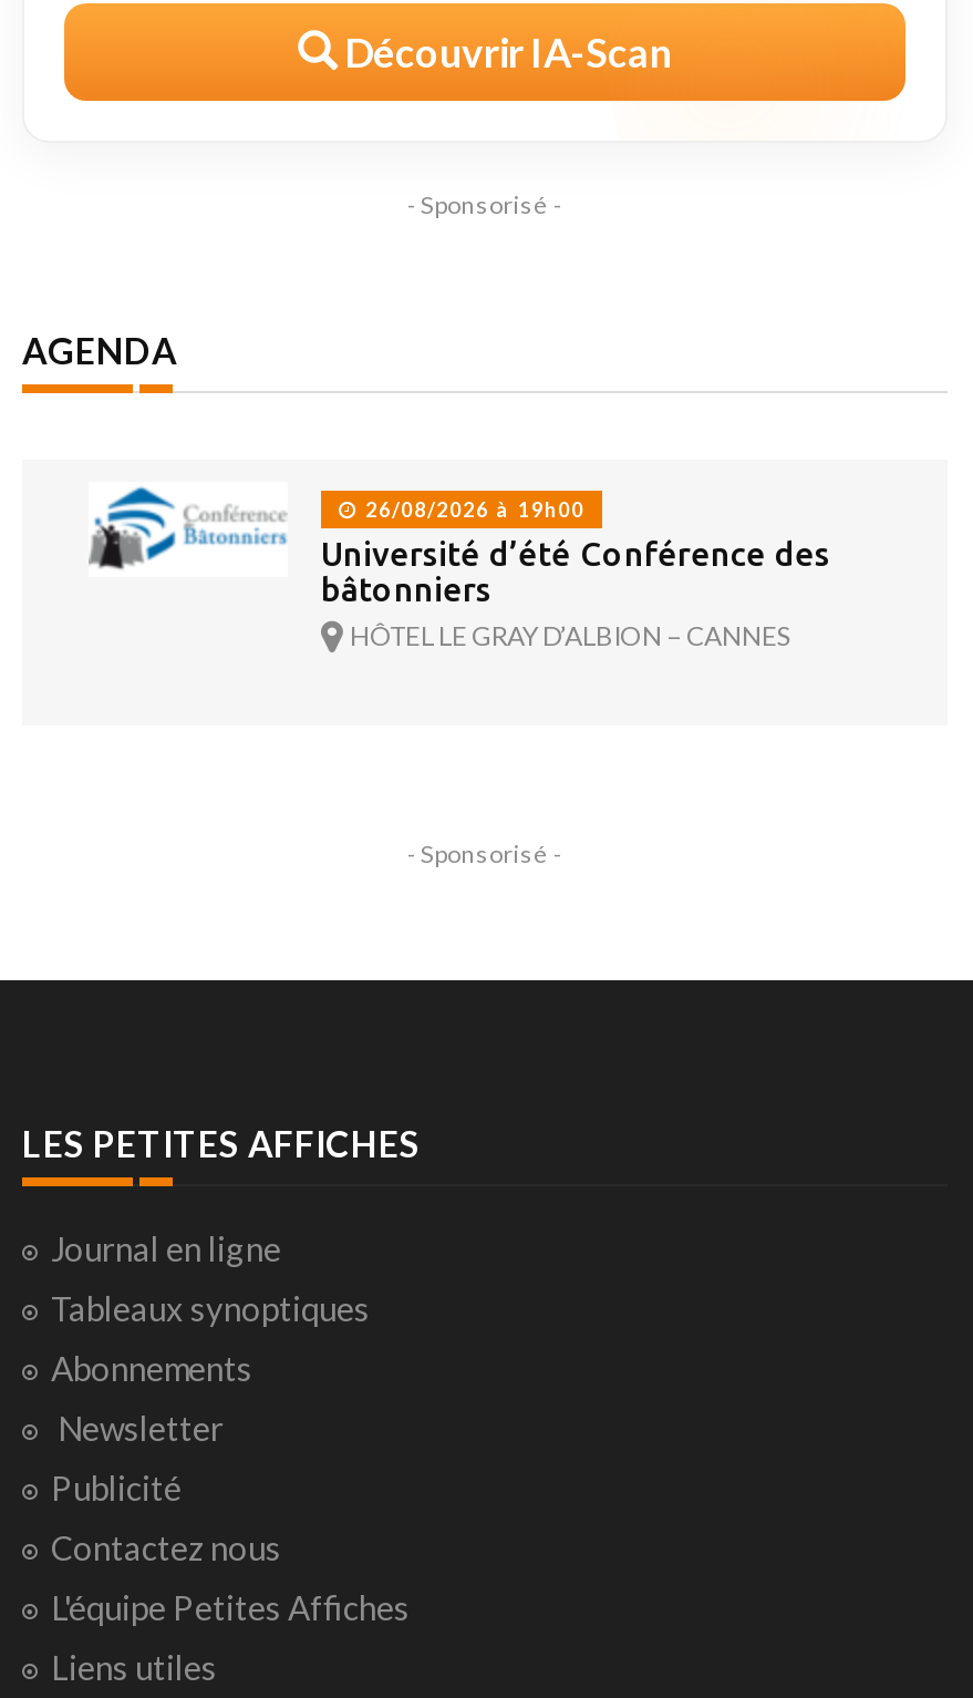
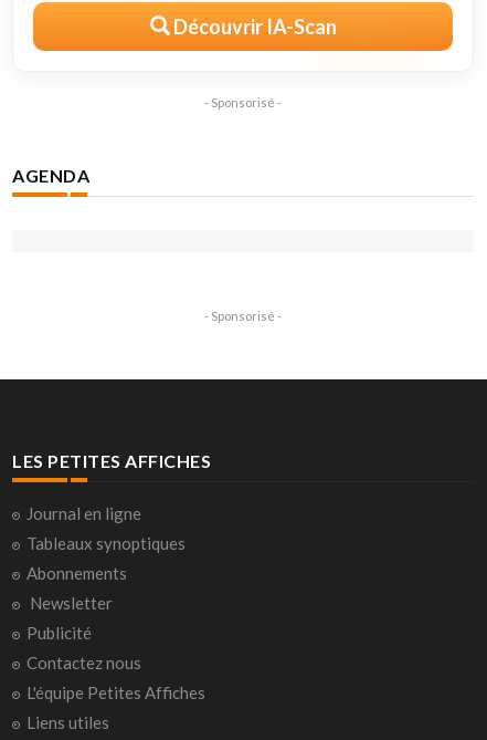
[89,486,830,652] [image] | 26/08/2026 à 19h00 | Université d’été Conférence des | bâtonniers | HÔTEL LE GRAY D’ALBION – CANNES -> none

